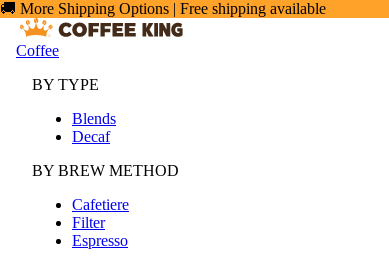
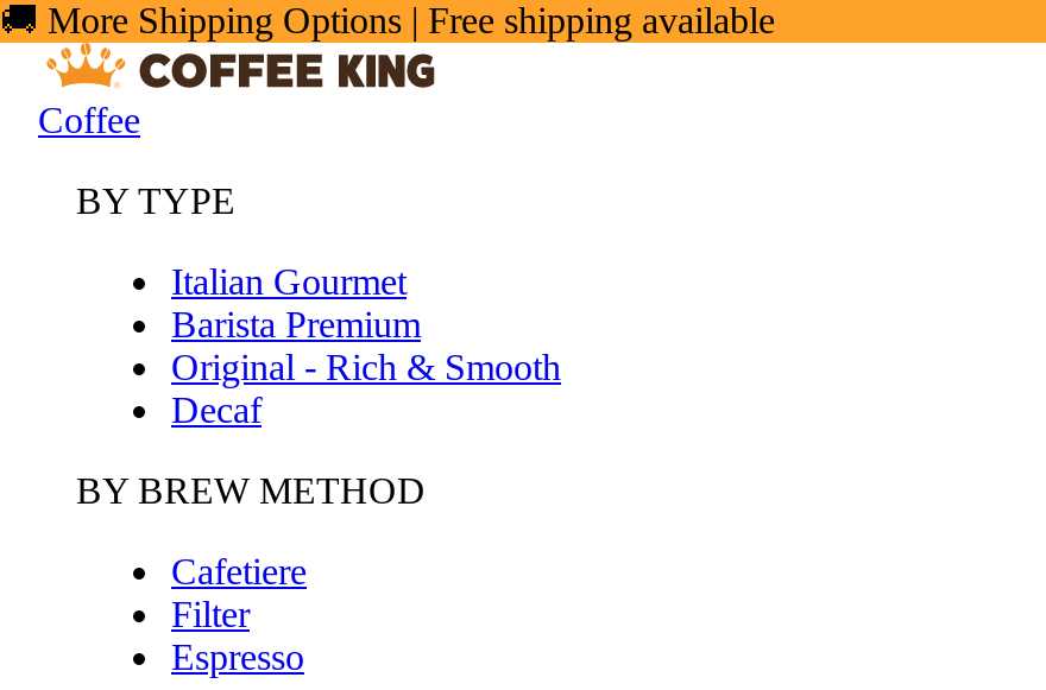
[72,110,116,127] Blends -> [171,261,561,387] Italian Gourmet | Barista Premium | Original - Rich & Smooth

